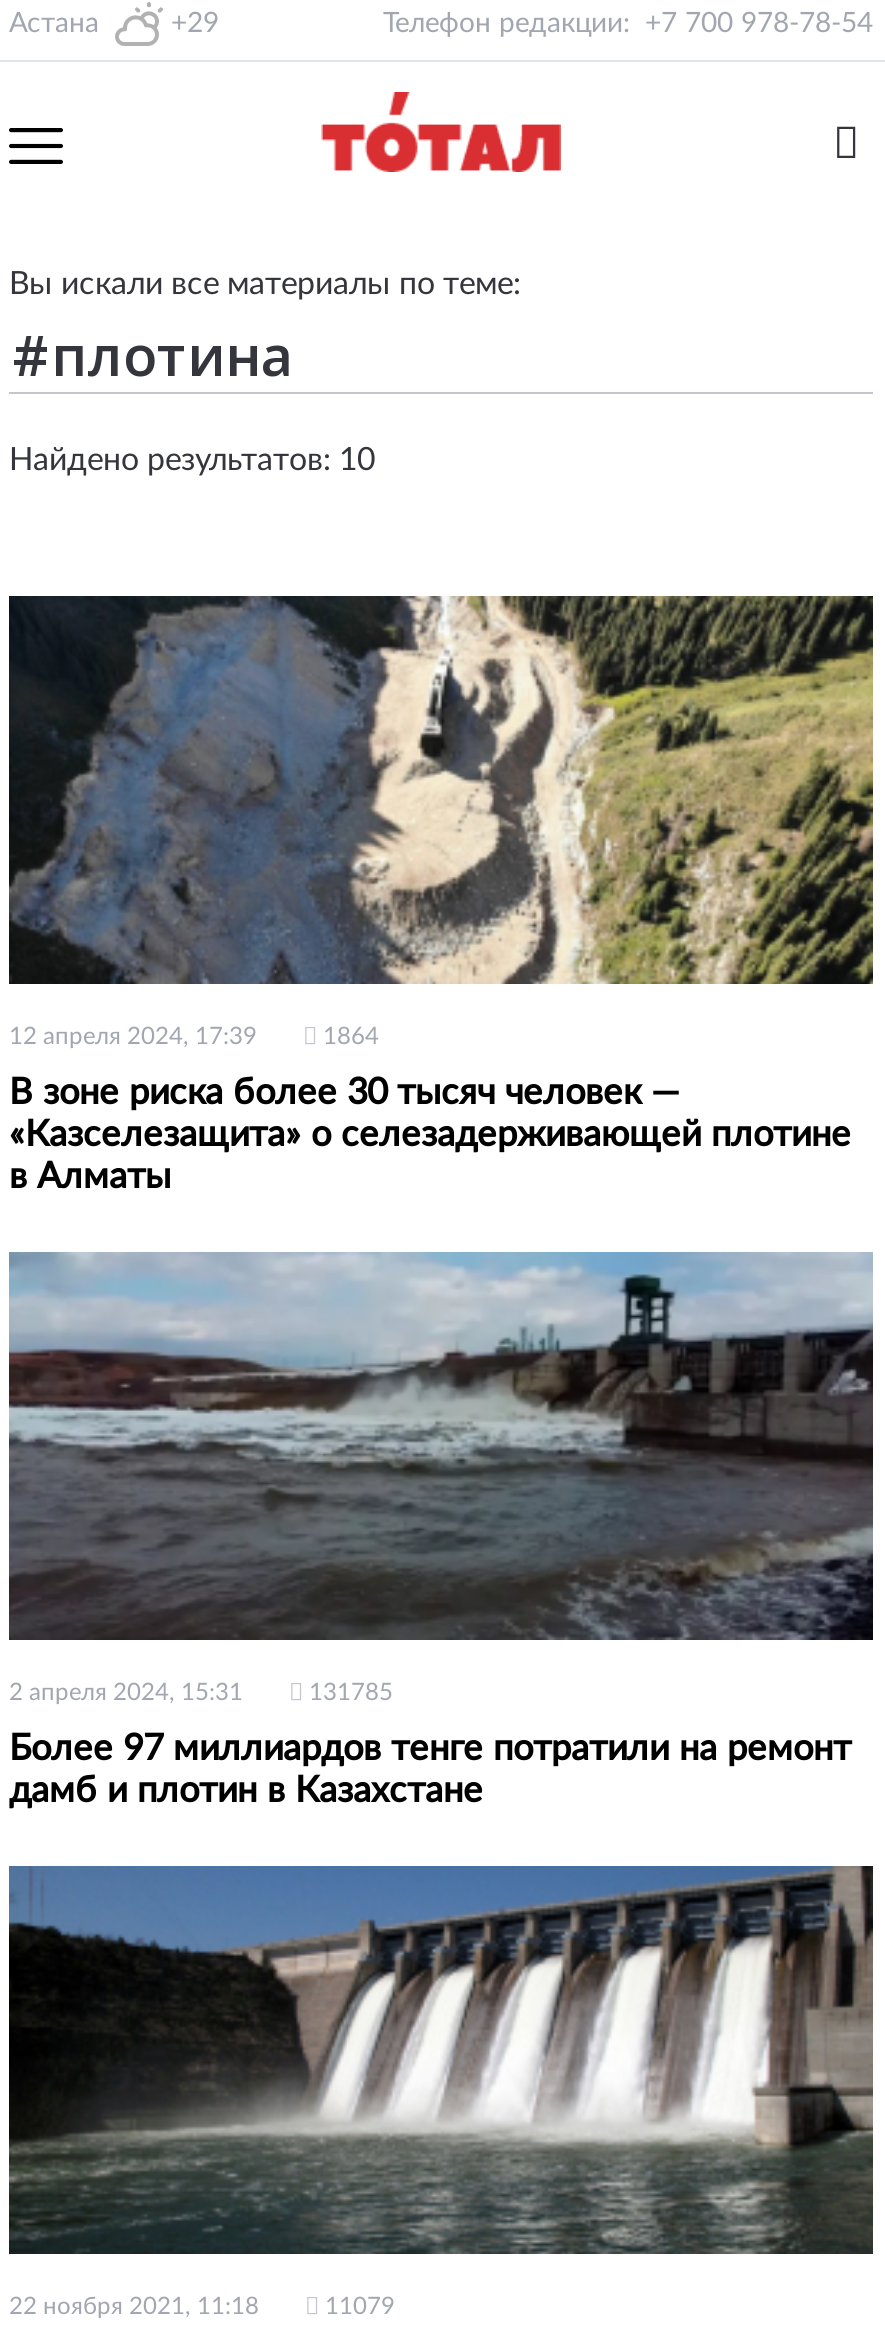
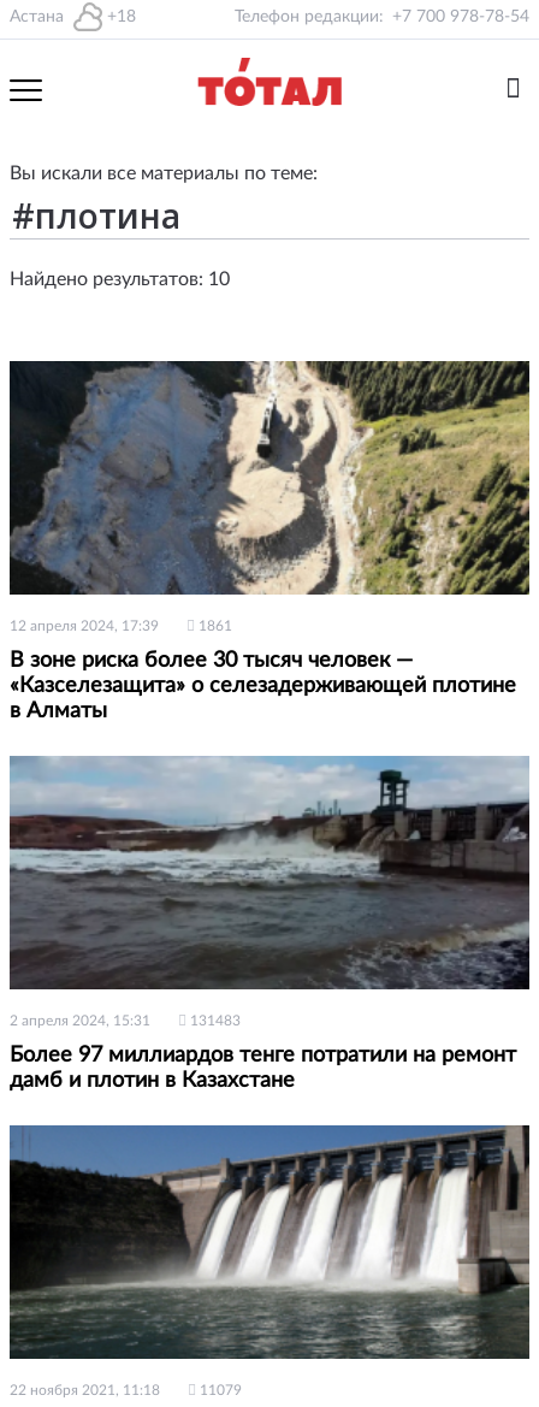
[171,10,219,38] +29 -> [107,8,136,25] +18
[317,1024,379,1048] 1864 -> [195,619,232,633] 1861
[303,1680,393,1704] 131785 -> [186,1013,241,1028] 131483

